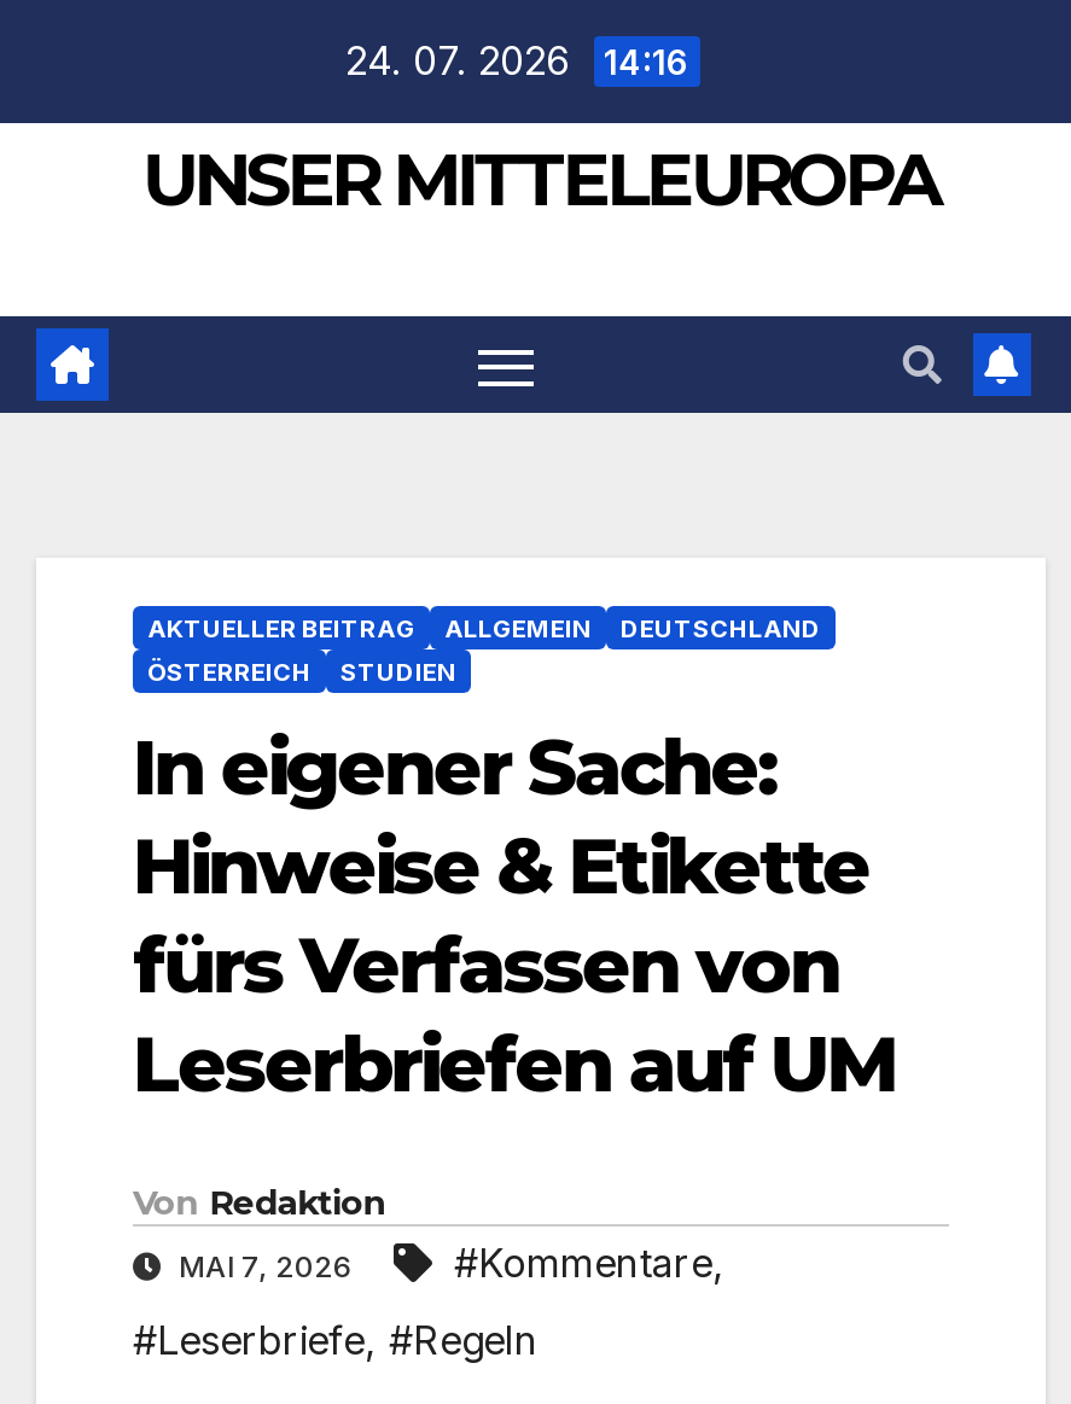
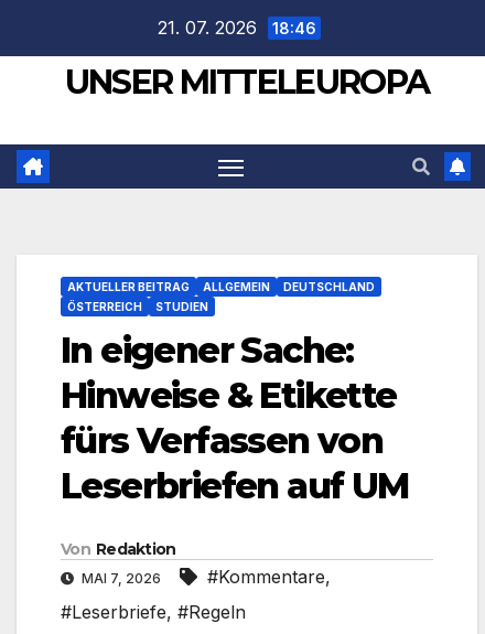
[345,36,691,85] 24. 07. 2026 14:16 -> [157,17,316,39] 21. 07. 2026 18:46

